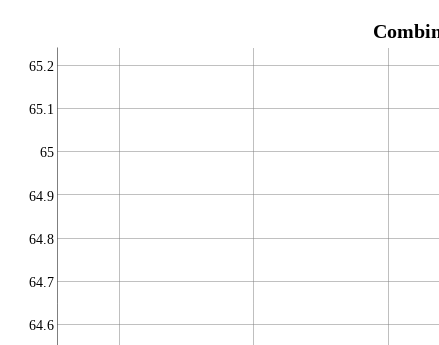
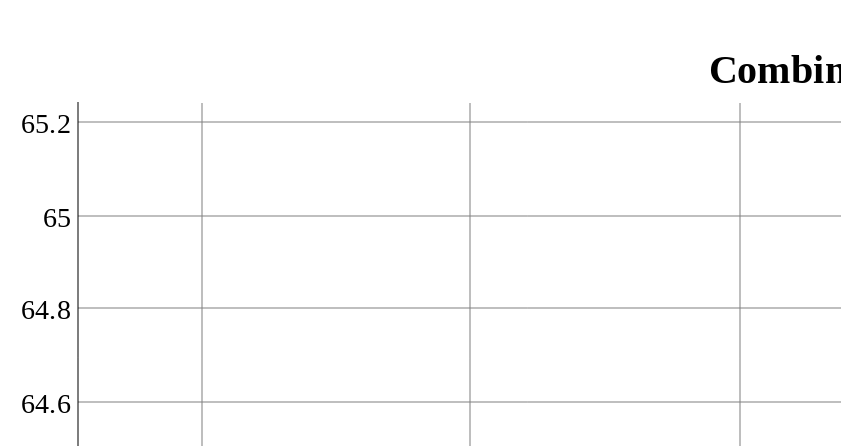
[29,102,54,117] 65.1 -> none
[29,189,54,204] 64.9 -> none
[29,275,54,290] 64.7 -> none

